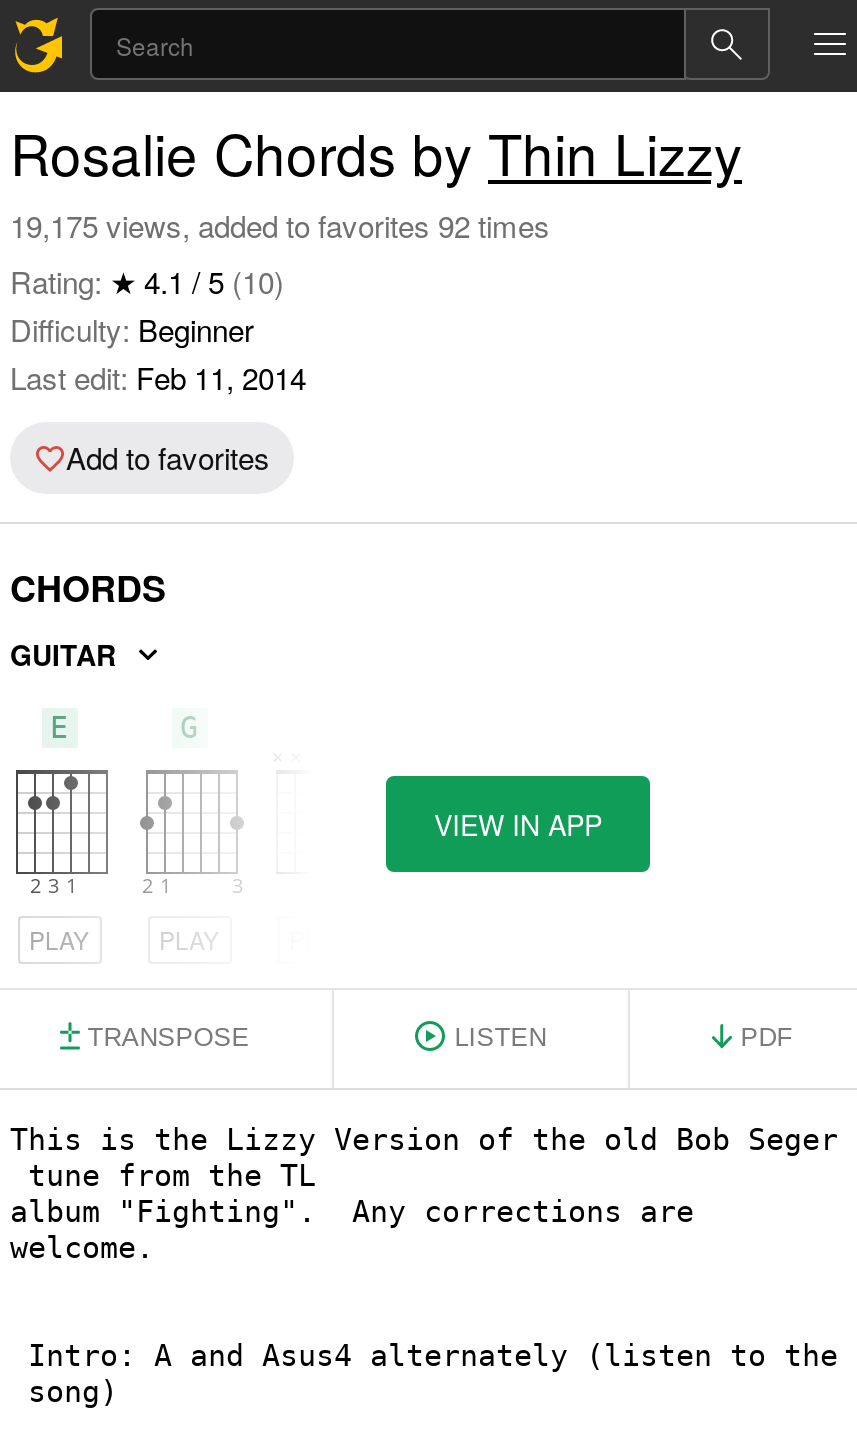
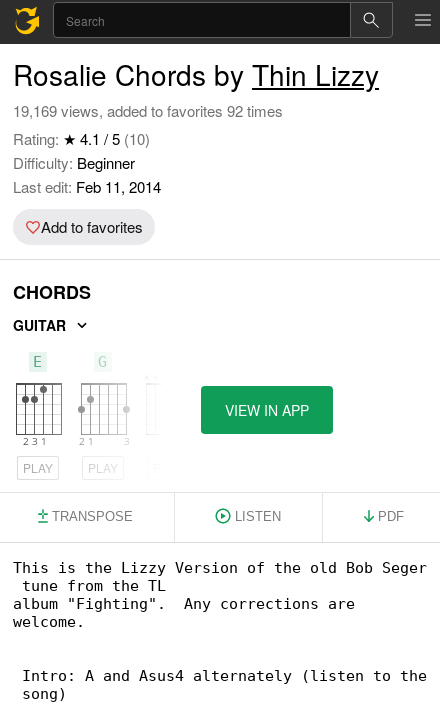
[10,204,550,246] 19,175 views, added to favorites 92 times -> [13,100,283,121] 19,169 views, added to favorites 92 times

